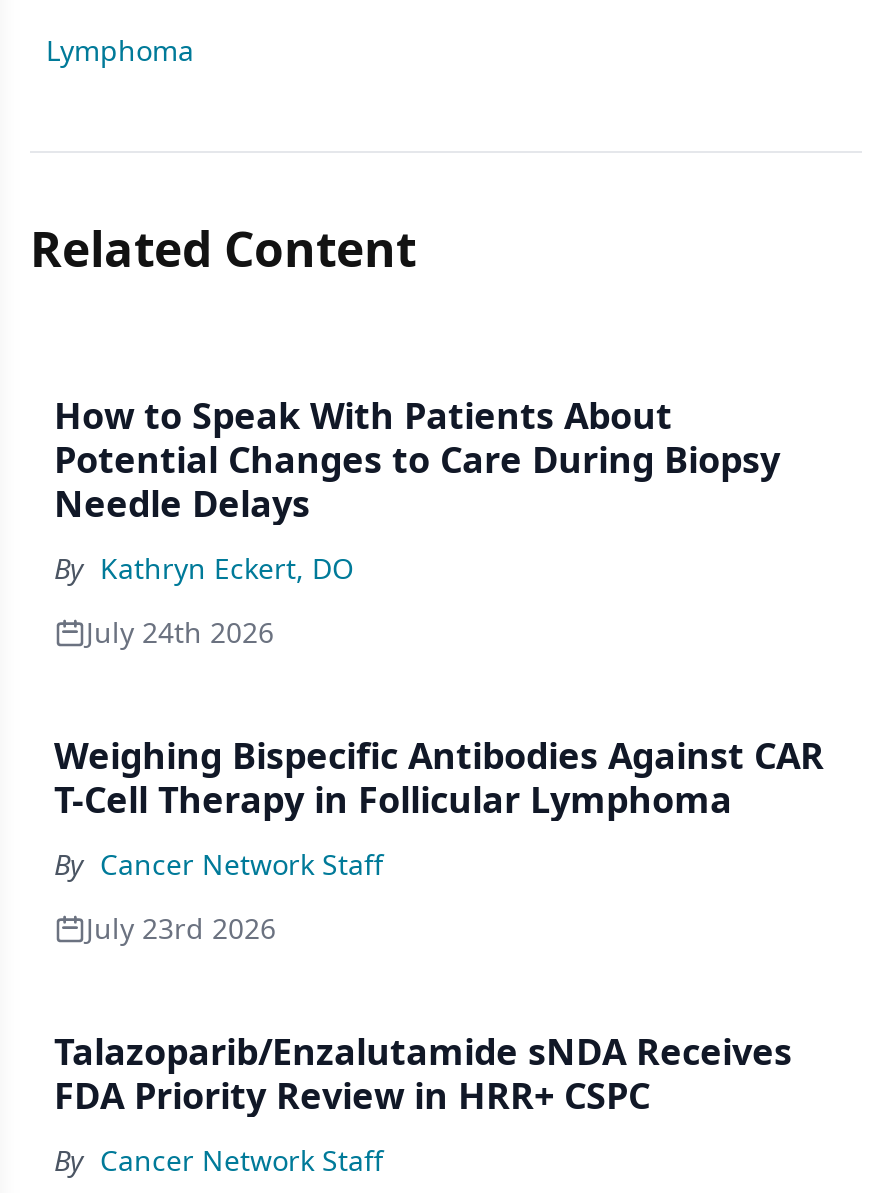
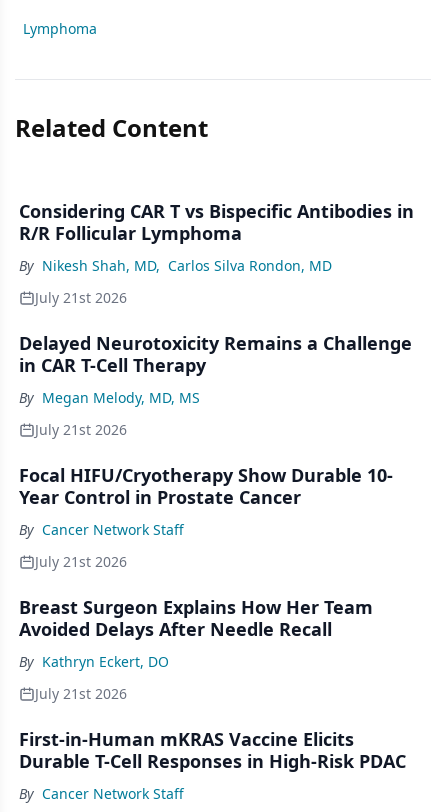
[54,391,824,823] How to Speak With Patients About | Potential Changes to Care During Biopsy | Needle Delays | July 24th 2026 | Weighing Bispecific Antibodies Against CAR | T-Cell Therapy in Follicular Lymphoma -> [19,199,414,509] Considering CAR T vs Bispecific Antibodies in | R/R Follicular Lymphoma | By Nikesh Shah, MD, Carlos Silva Rondon, MD | July 21st 2026 | Delayed Neurotoxicity Remains a Challenge | in CAR T-Cell Therapy | By Megan Melody, MD, MS | July 21st 2026 | Focal HIFU/Cryotherapy Show Durable 10- | Year Control in Prostate Cancer
moved [54,549,354,587] -> [19,652,169,671]: By Kathryn Eckert, DO
[54,909,792,1119] July 23rd 2026 | Talazoparib/Enzalutamide sNDA Receives | FDA Priority Review in HRR+ CSPC -> [19,552,406,773] July 21st 2026 | Breast Surgeon Explains How Her Team | Avoided Delays After Needle Recall | July 21st 2026 | First-in-Human mKRAS Vaccine Elicits | Durable T-Cell Responses in High-Risk PDAC

